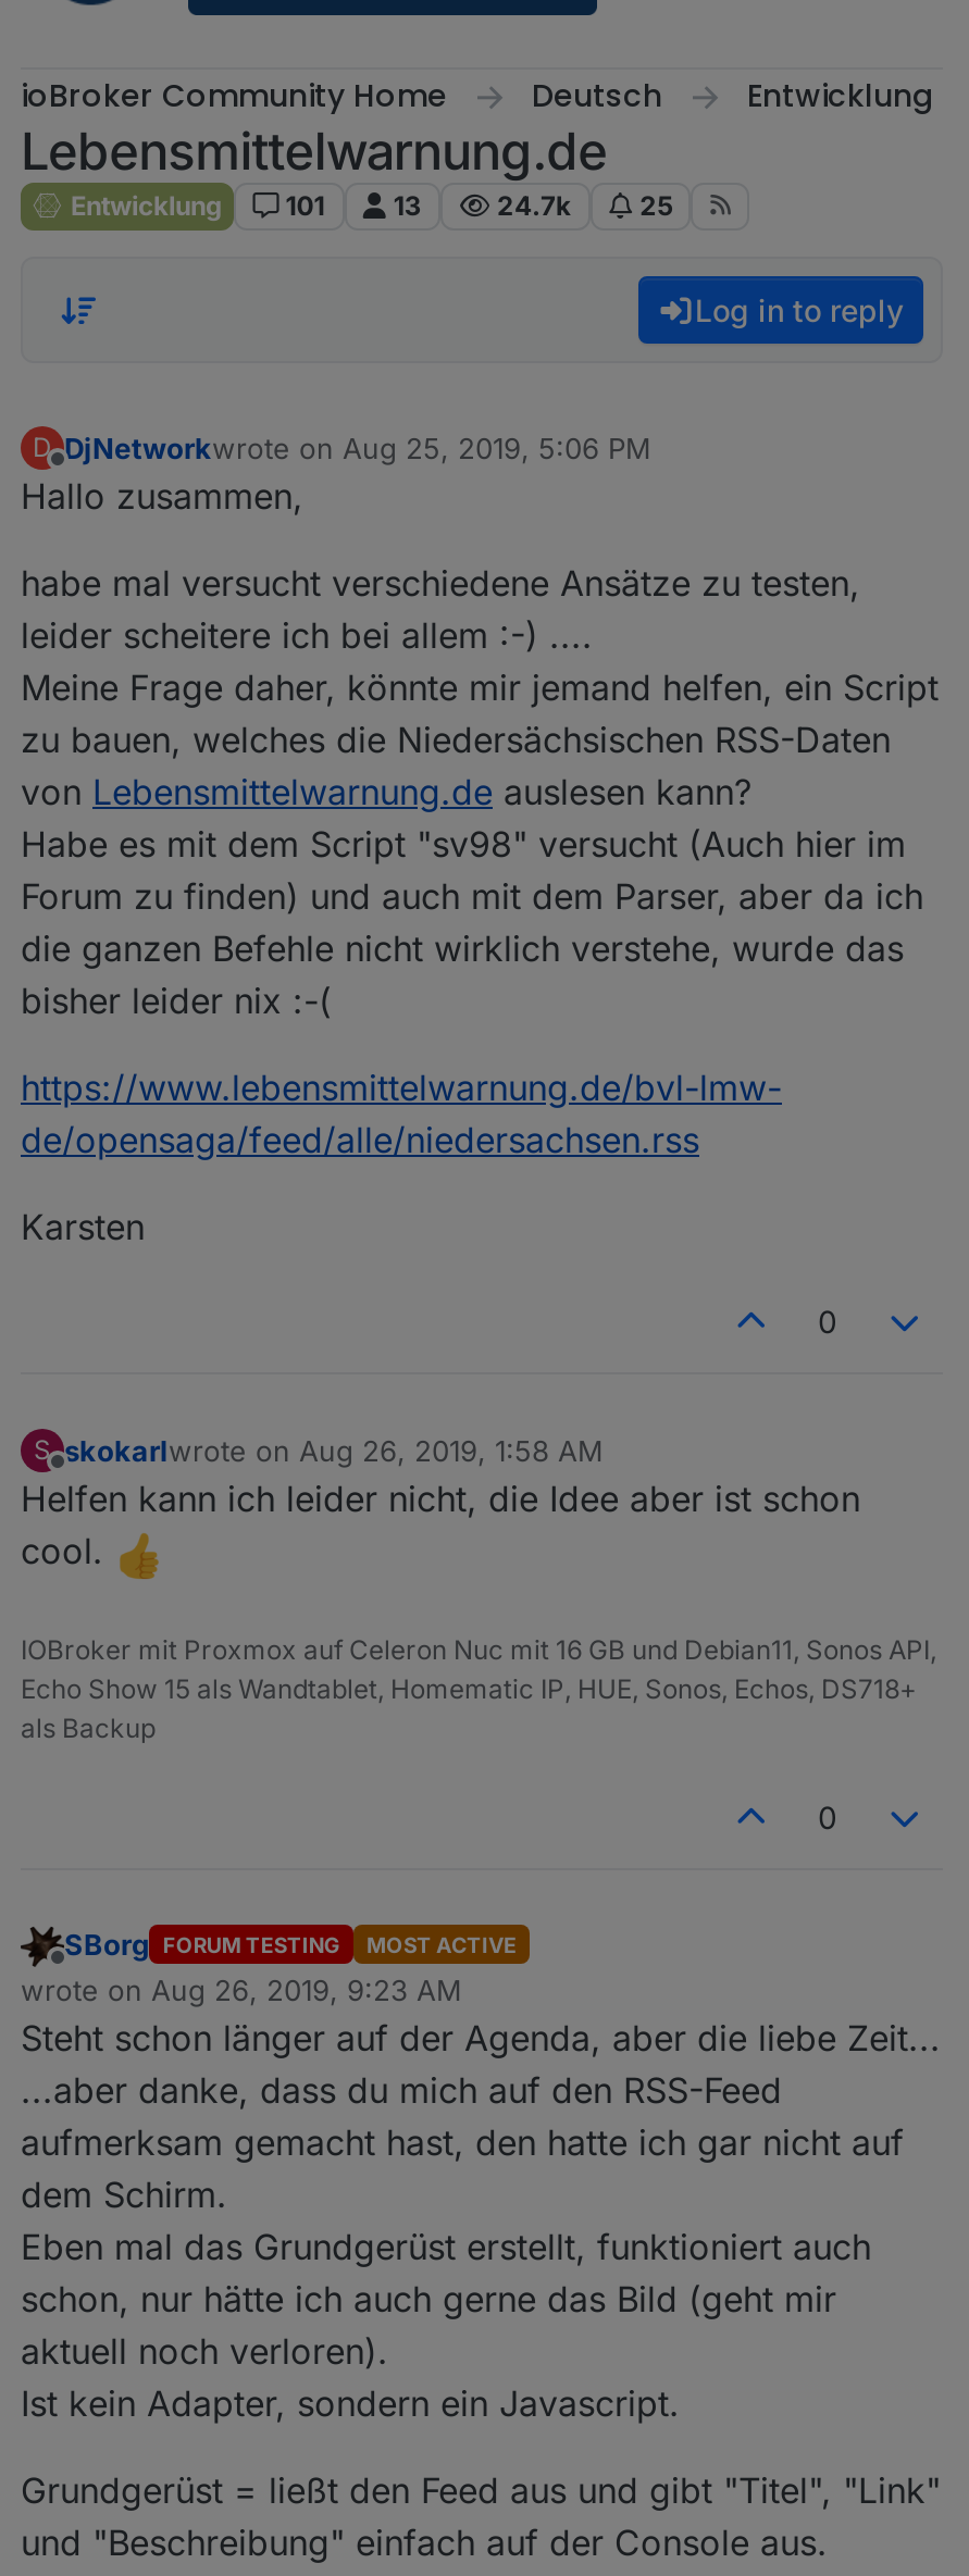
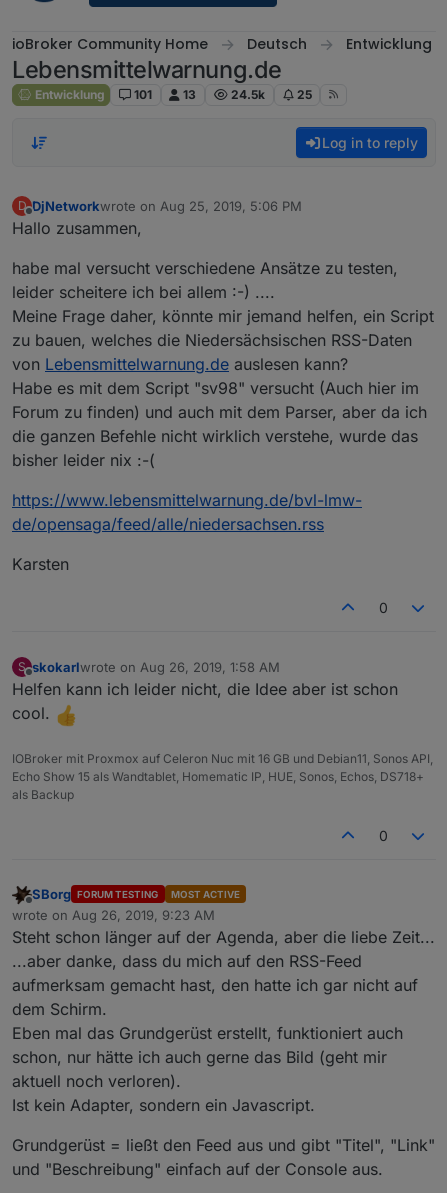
[497,190,571,222] 24.7k -> [231,87,265,102] 24.5k

